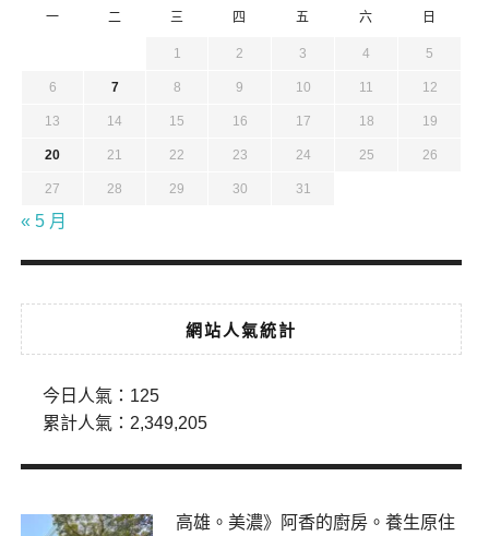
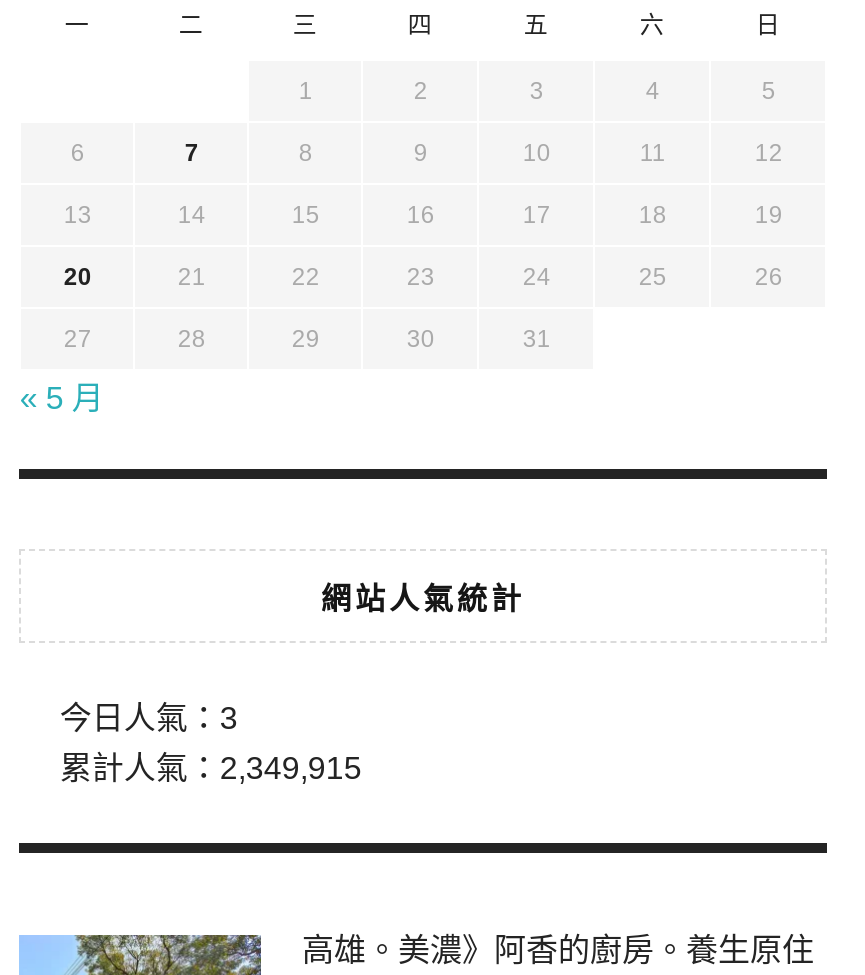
[43,386,160,405] 今日人氣：125 -> [60,701,238,735] 今日人氣：3
[43,414,208,432] 累計人氣：2,349,205 -> [60,751,362,785] 累計人氣：2,349,915

